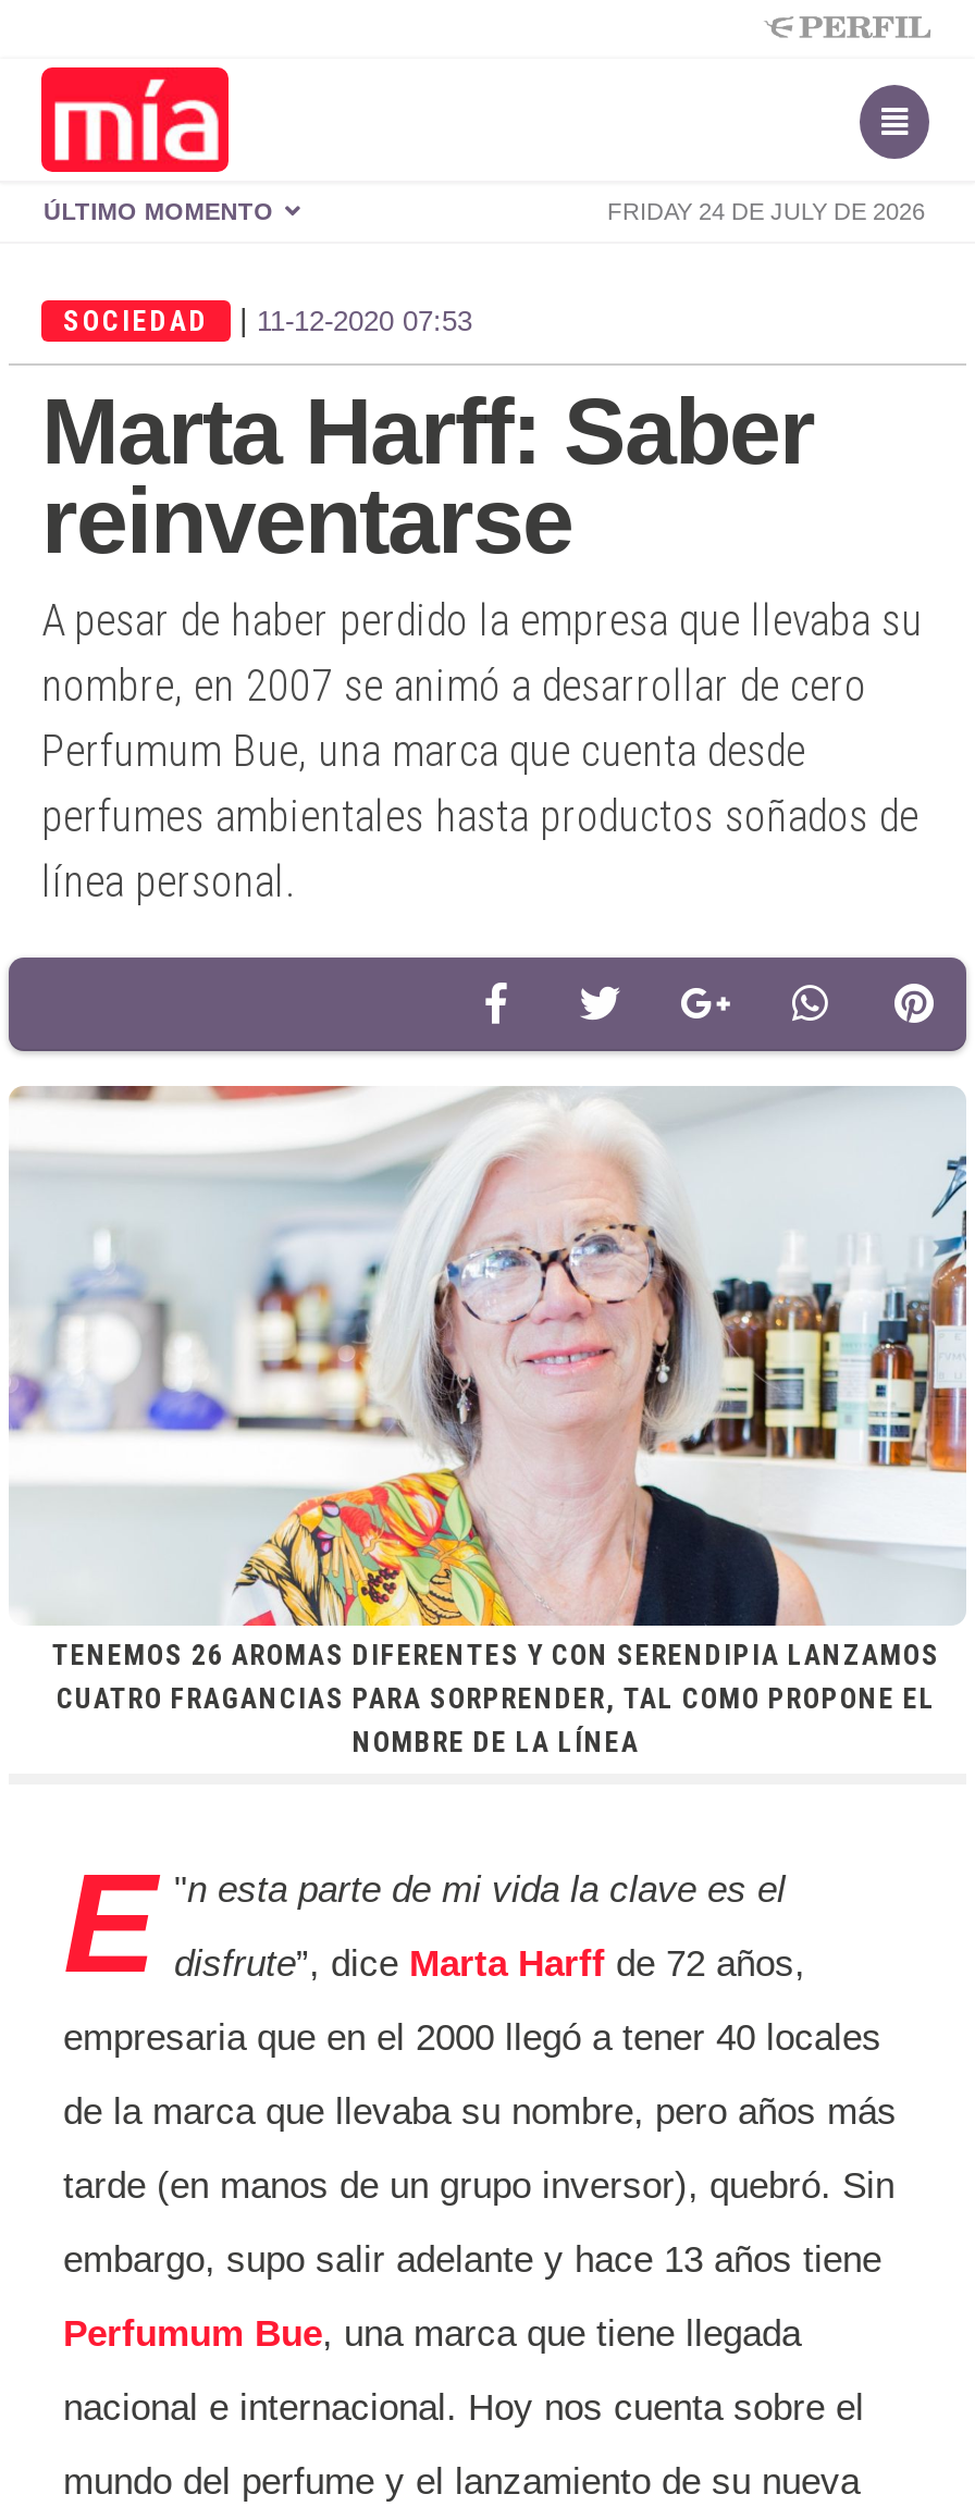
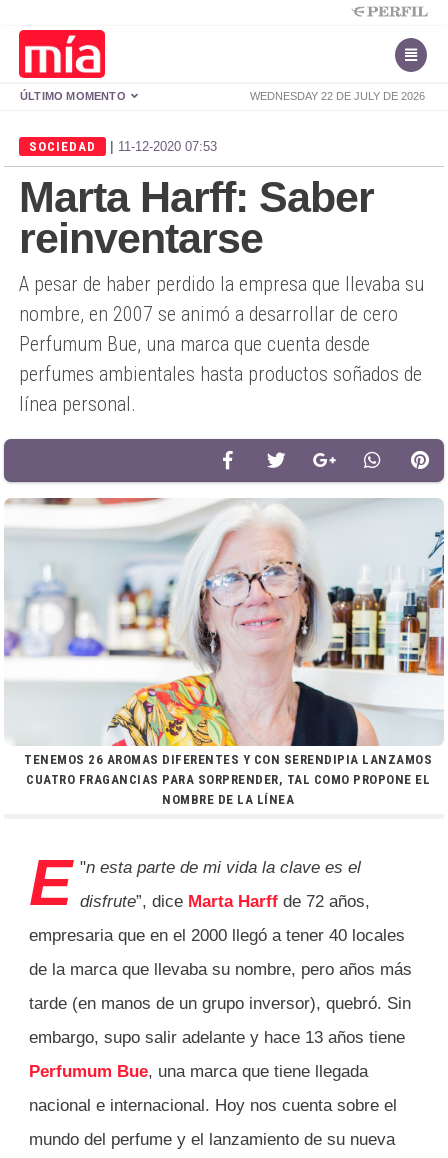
[607,198,925,224] FRIDAY 24 DE JULY DE 2026 -> [250,90,425,102] WEDNESDAY 22 DE JULY DE 2026

